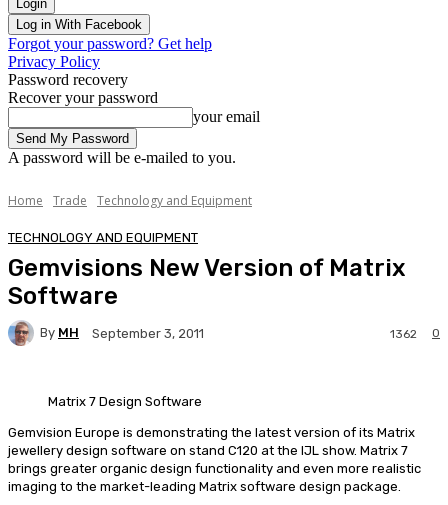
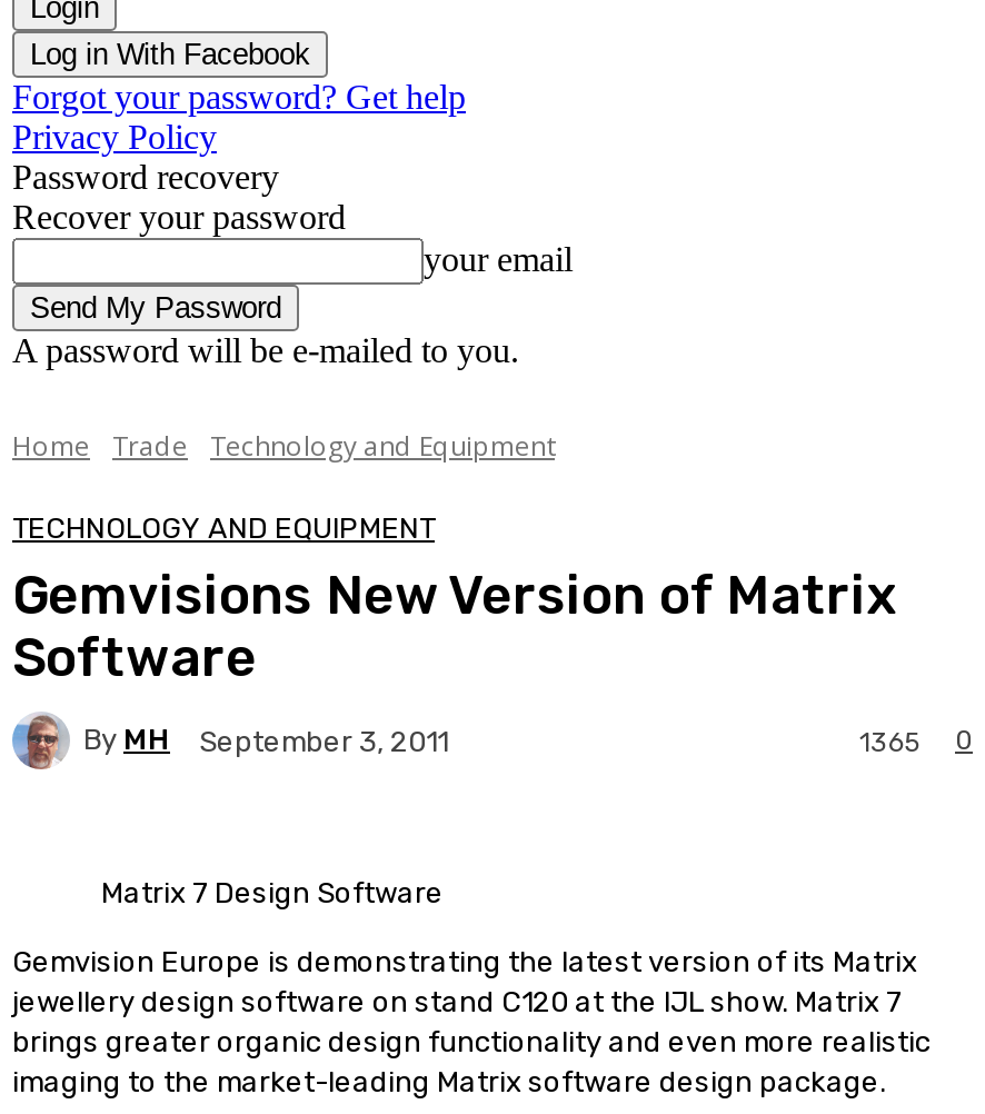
[390,326,440,341] 1362 0 -> [859,724,973,758] 1365 0

